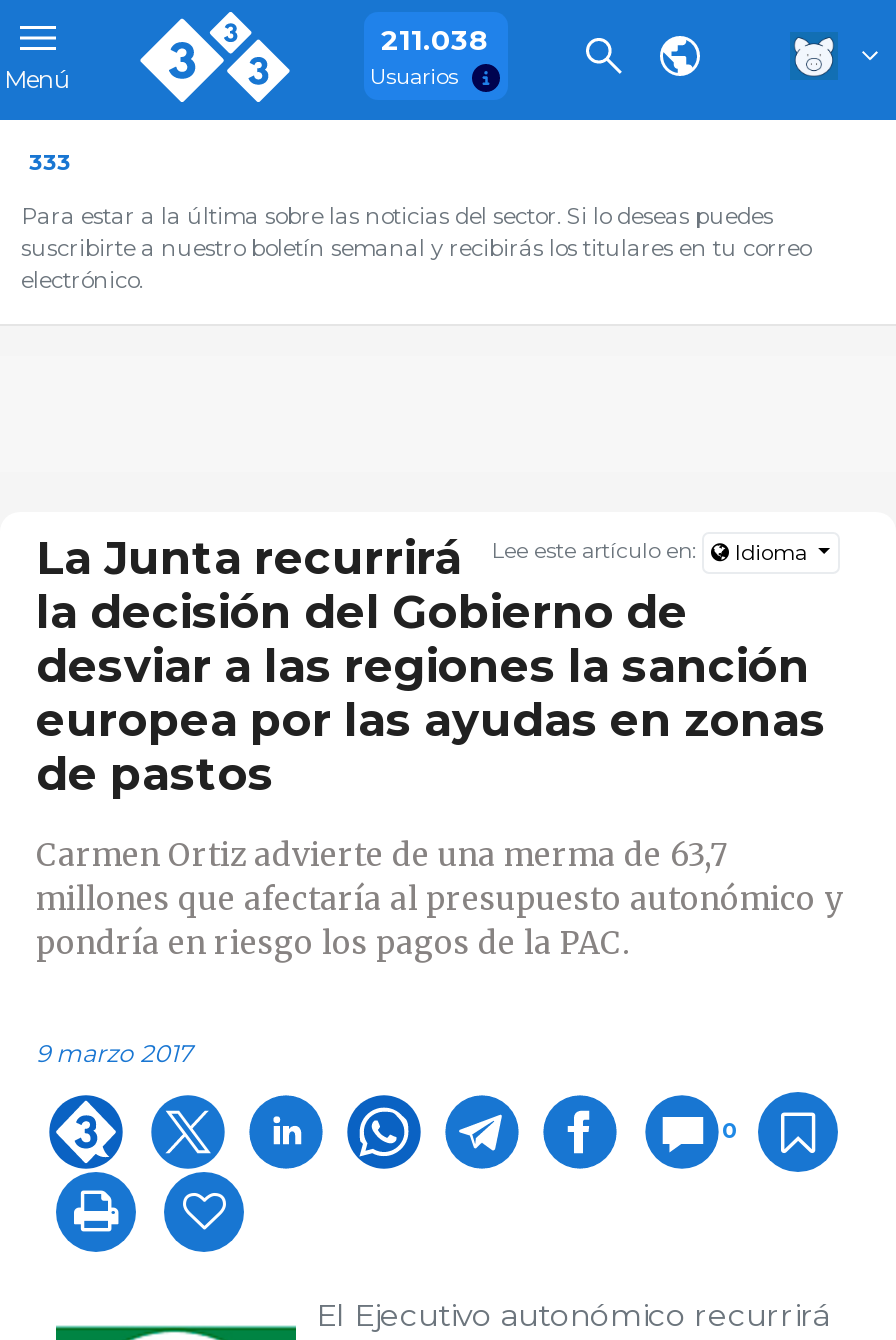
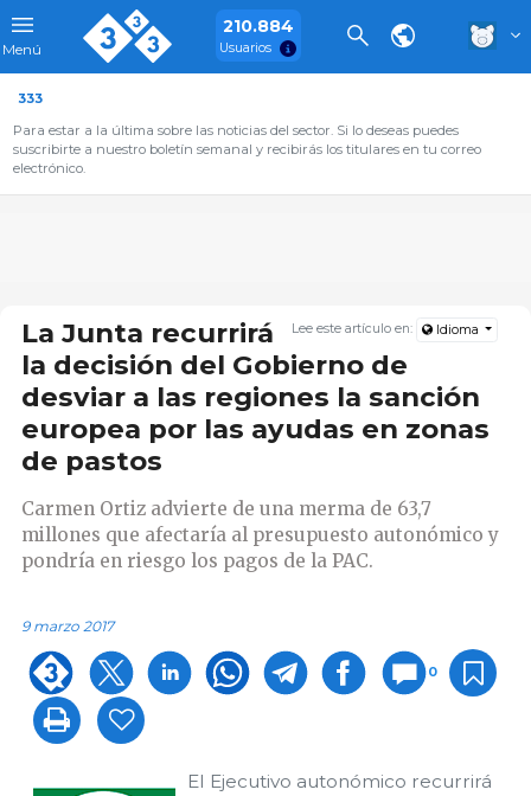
[381,21,489,57] 211.038 -> [222,15,293,36] 210.884

